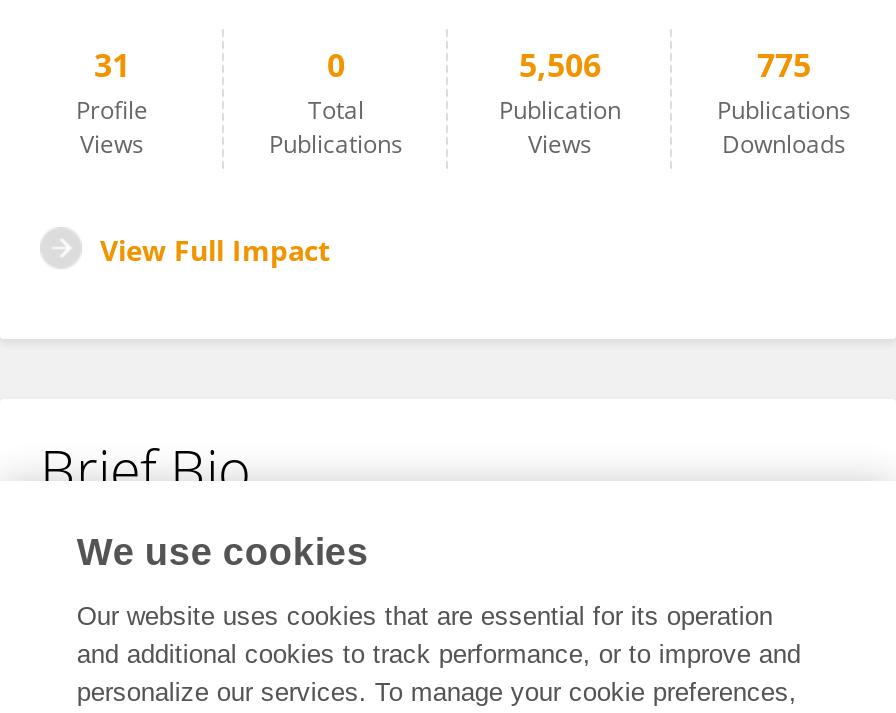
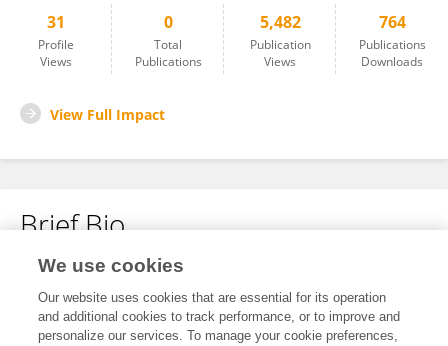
[519,43,601,87] 5,506 -> [259,11,300,33] 5,482
[757,43,811,87] 775 -> [378,11,405,33] 764

